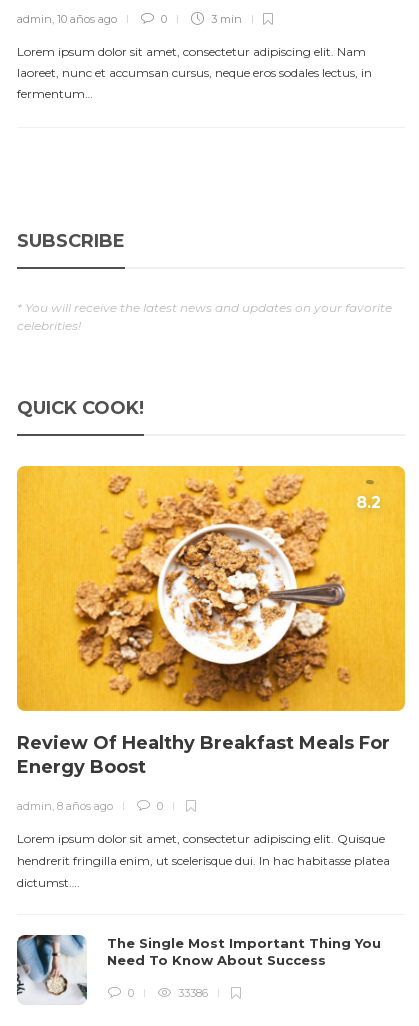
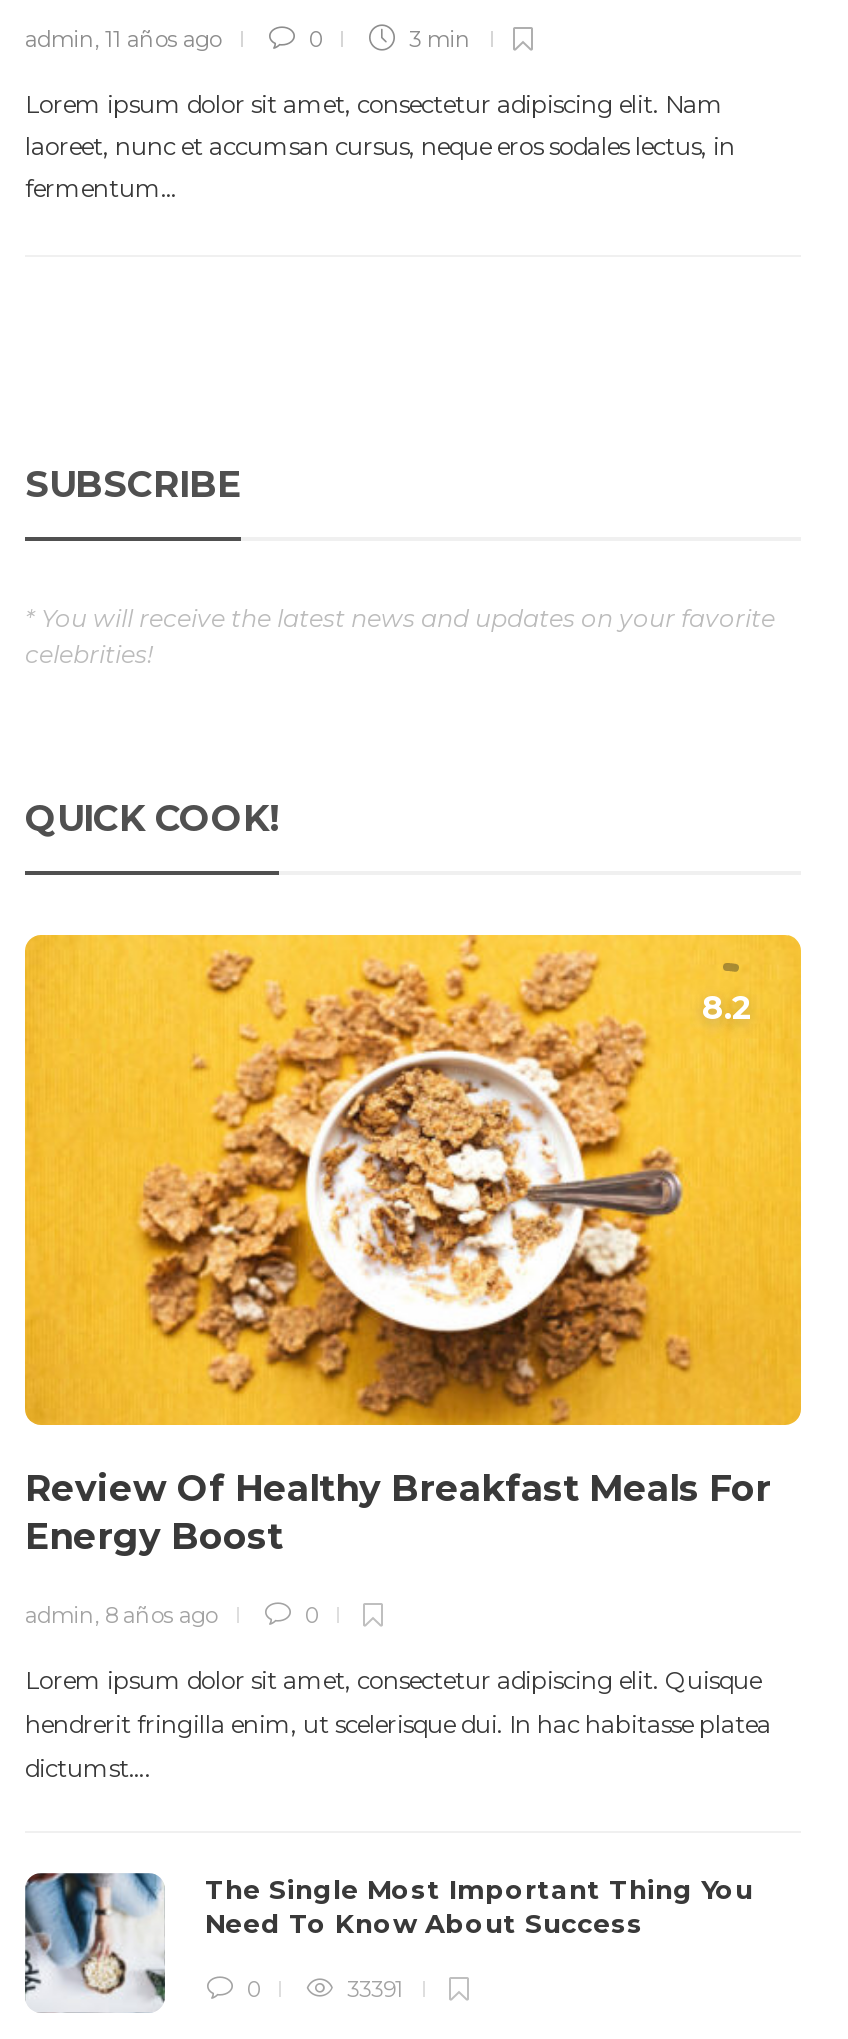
[17,12,117,26] admin, 10 años ago -> [25,25,221,53] admin, 11 años ago
[175,986,208,1000] 33386 -> [341,1975,403,2003] 33391

